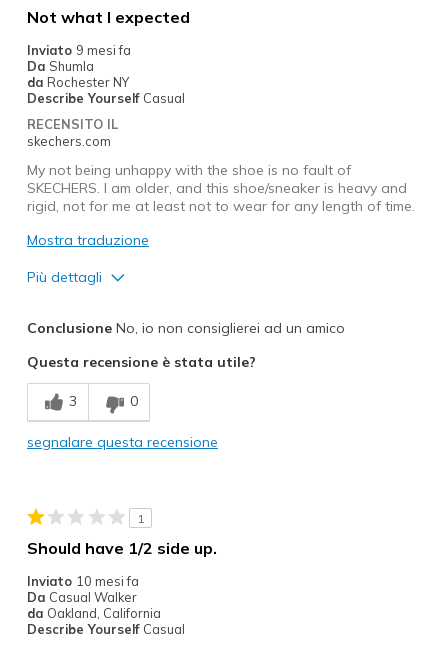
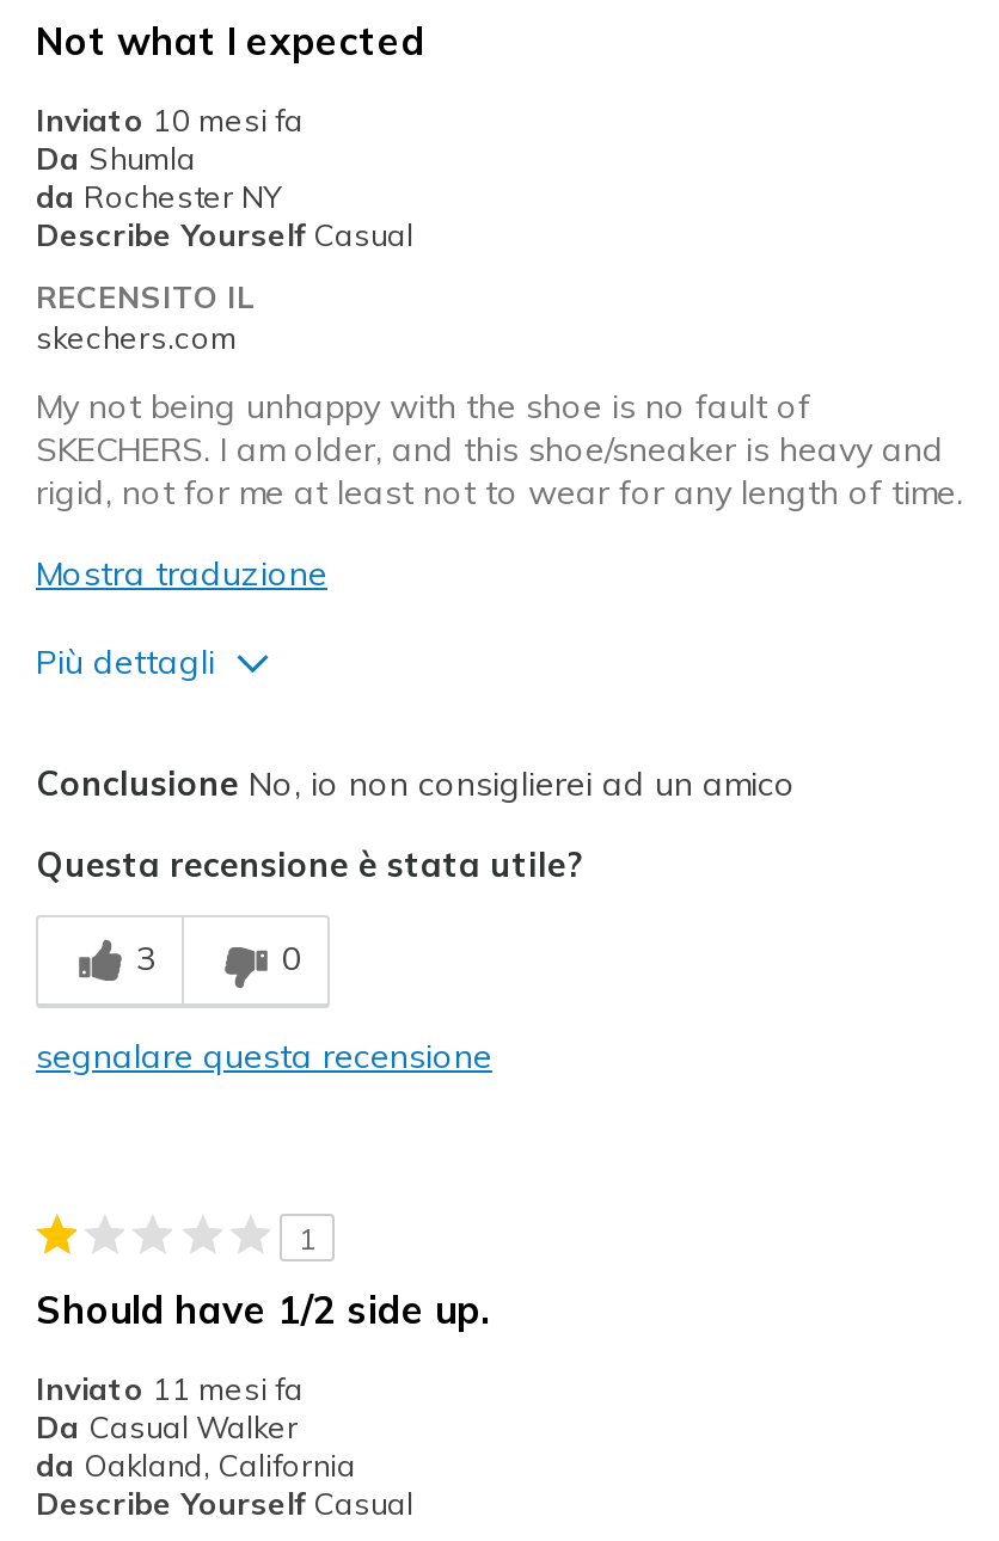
[27,42,131,58] Inviato 9 mesi fa -> none
moved [27,573,139,589] -> [36,99,304,138]: Inviato 10 mesi fa
none -> [36,1368,304,1406] Inviato 11 mesi fa

